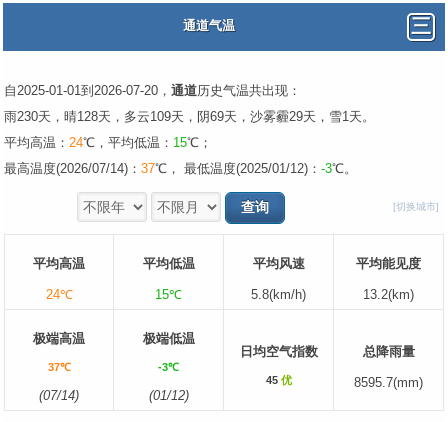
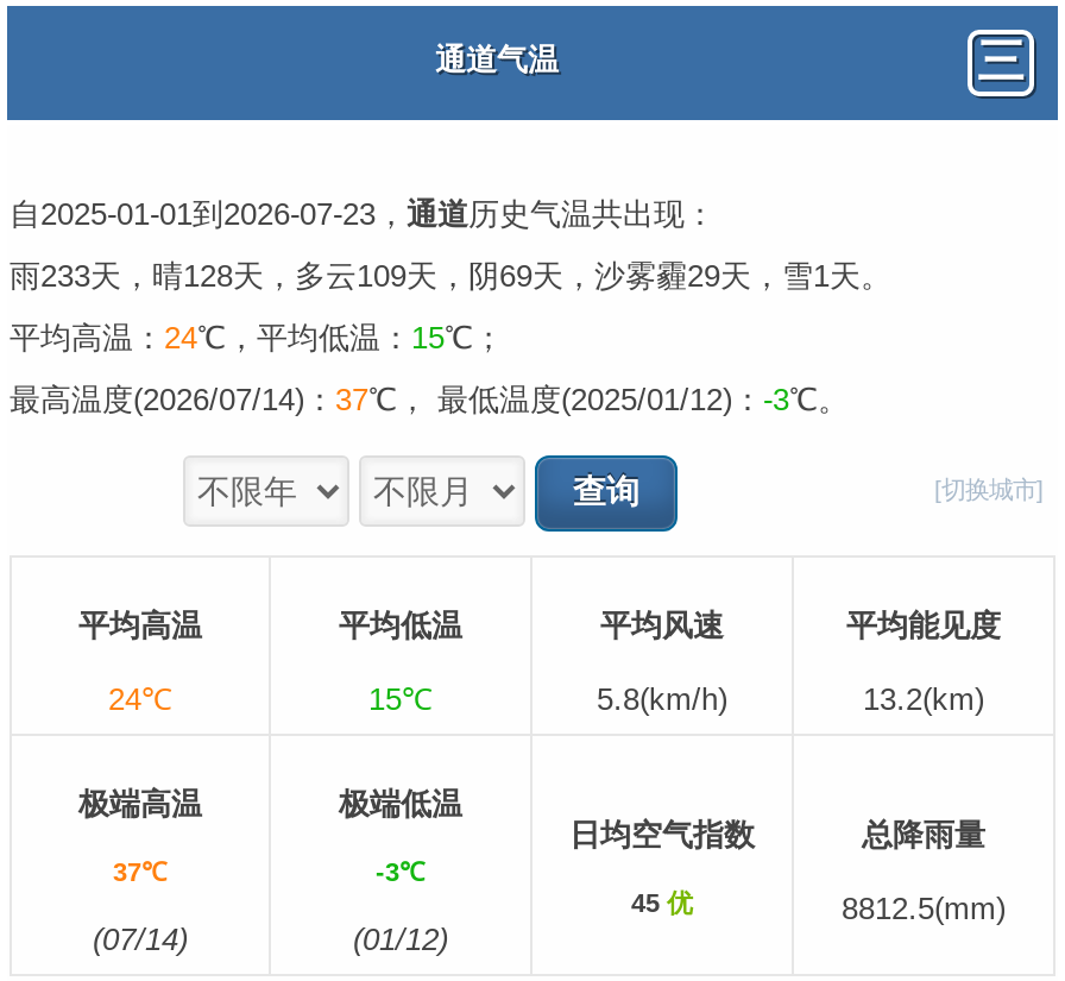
[4,83,301,98] 自2025-01-01到2026-07-20，通道历史气温共出现： -> [10,196,716,232] 自2025-01-01到2026-07-23，通道历史气温共出现：
[4,109,375,124] 雨230天，晴128天，多云109天，阴69天，沙雾霾29天，雪1天。 -> [10,258,891,294] 雨233天，晴128天，多云109天，阴69天，沙雾霾29天，雪1天。
[354,375,423,390] 8595.7(mm) -> [842,891,1006,926] 8812.5(mm)

